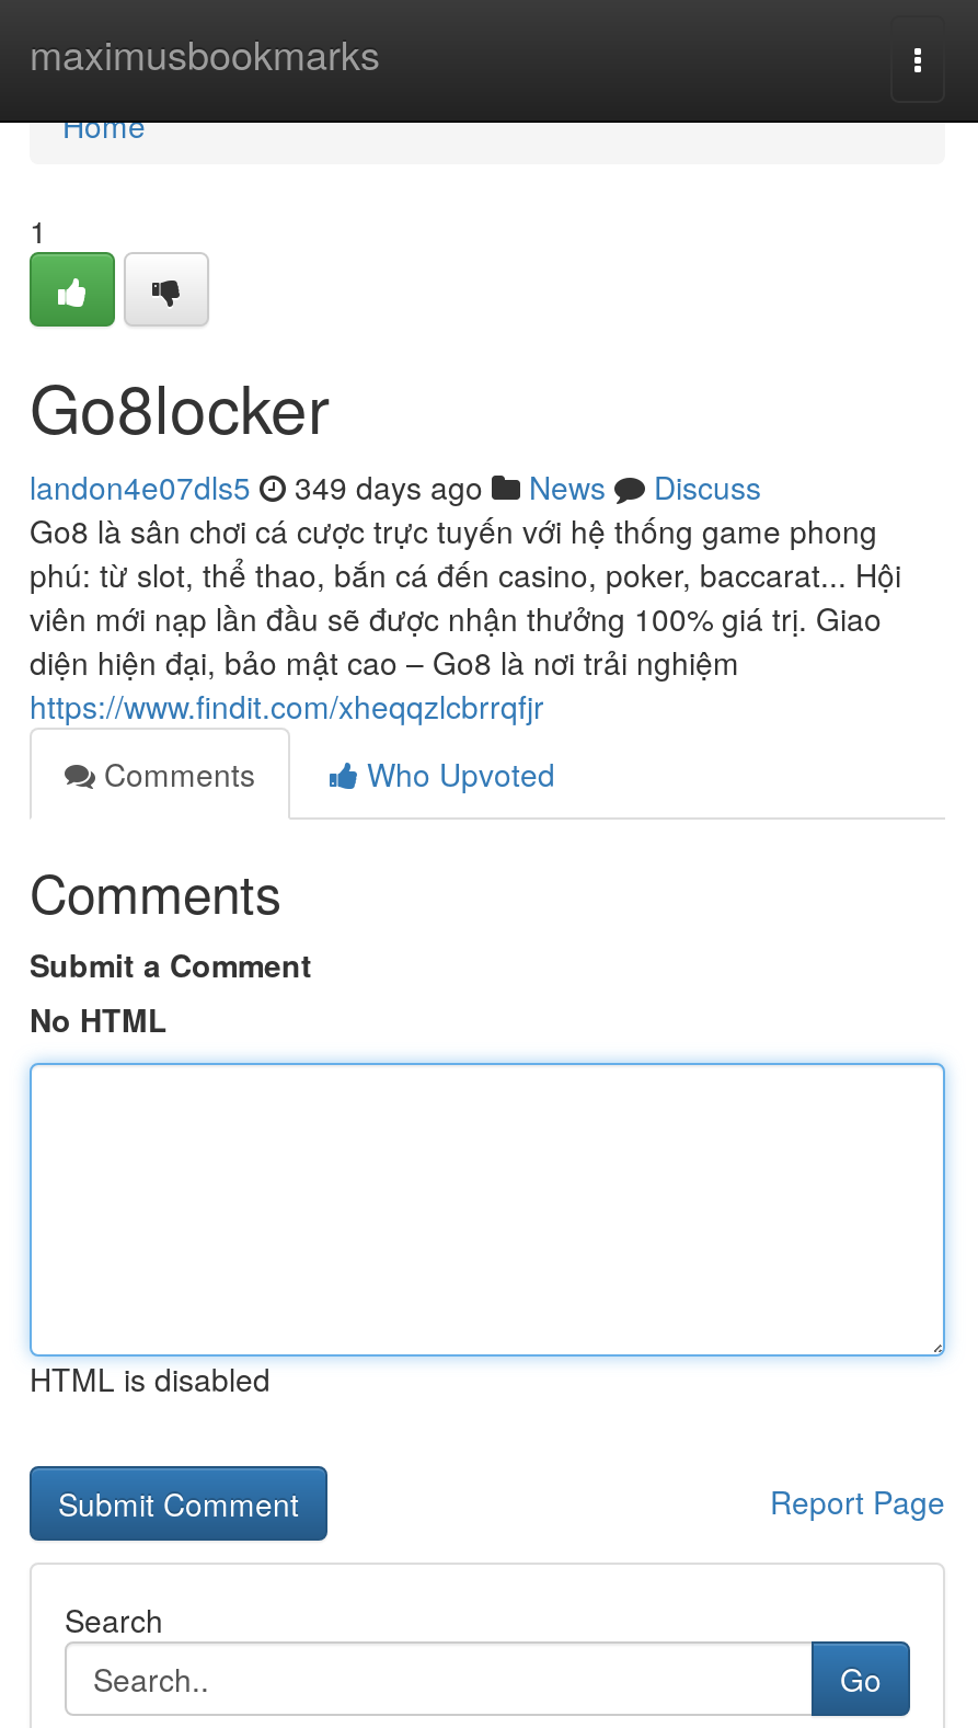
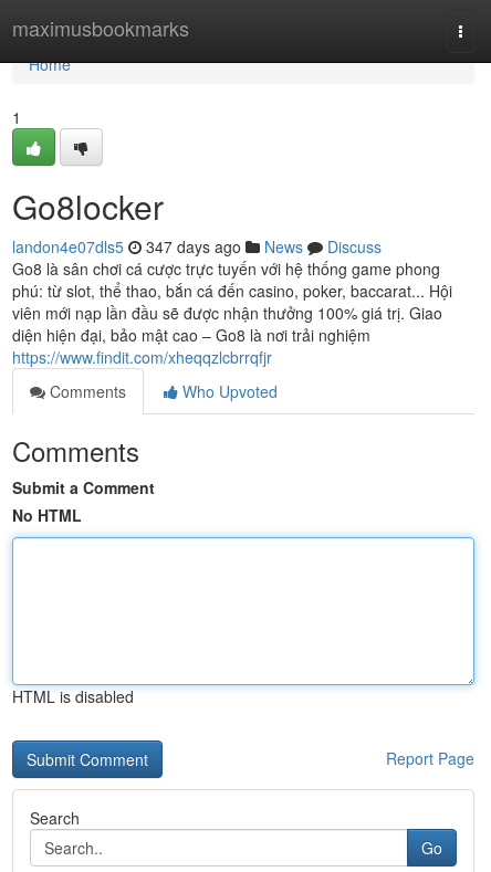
[30,465,761,508] landon4e07dls5 349 days ago News Discuss -> [12,235,382,258] landon4e07dls5 347 days ago News Discuss

